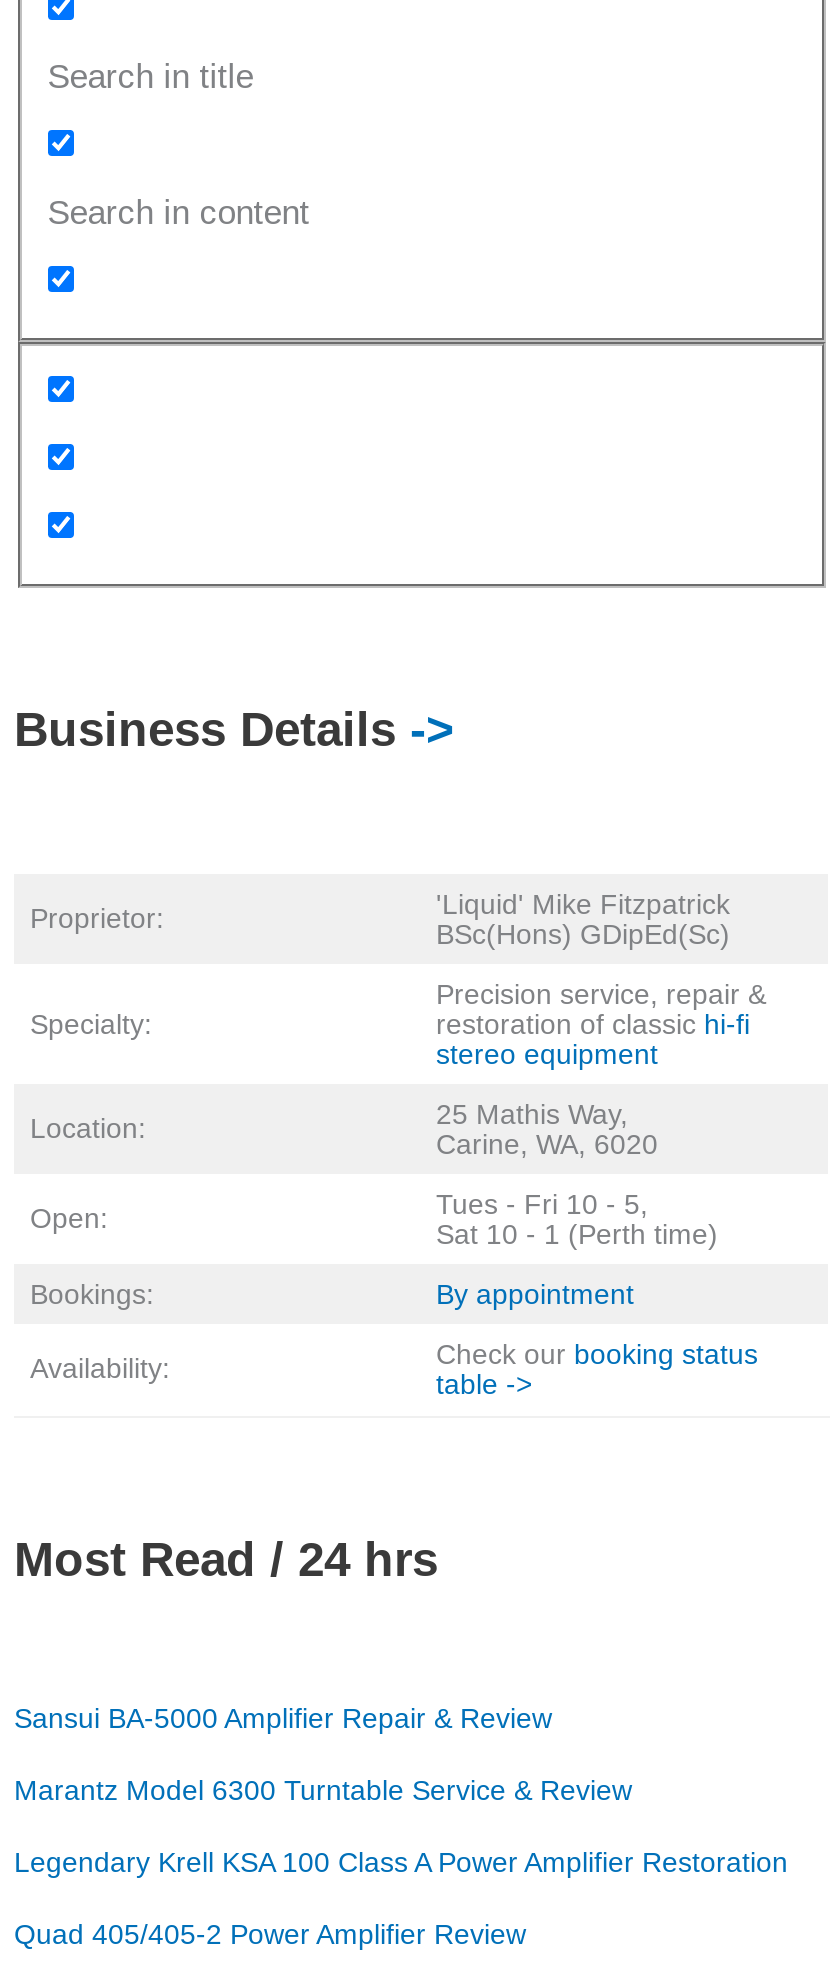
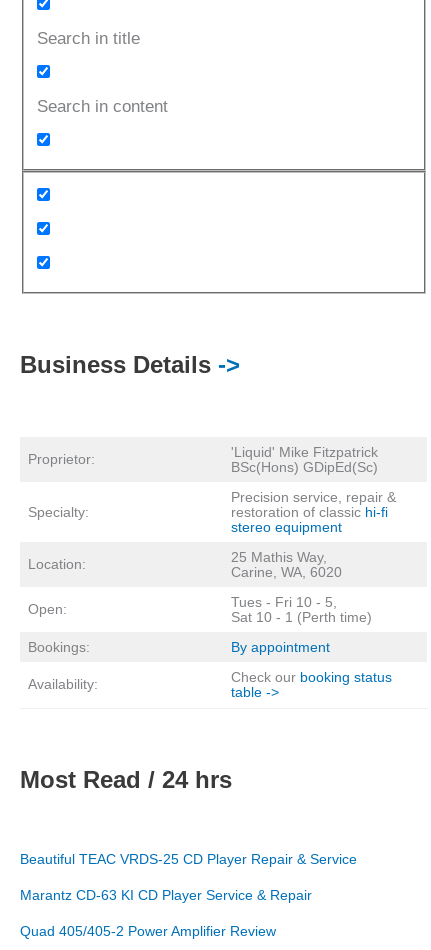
[14,1702,788,1878] Sansui BA-5000 Amplifier Repair & Review | Marantz Model 6300 Turntable Service & Review | Legendary Krell KSA 100 Class A Power Amplifier Restoration -> [20,851,357,903] Beautiful TEAC VRDS-25 CD Player Repair & Service | Marantz CD-63 KI CD Player Service & Repair

